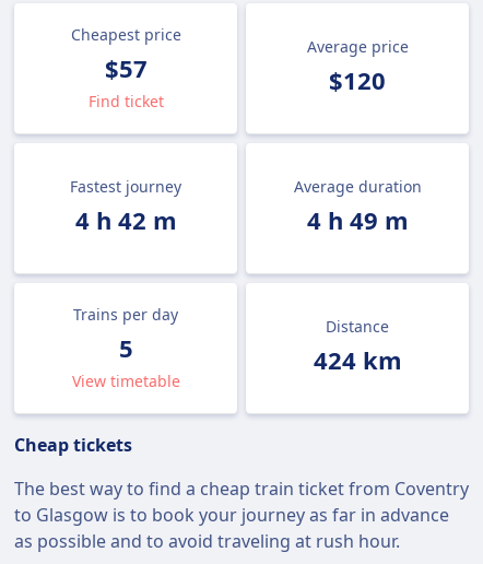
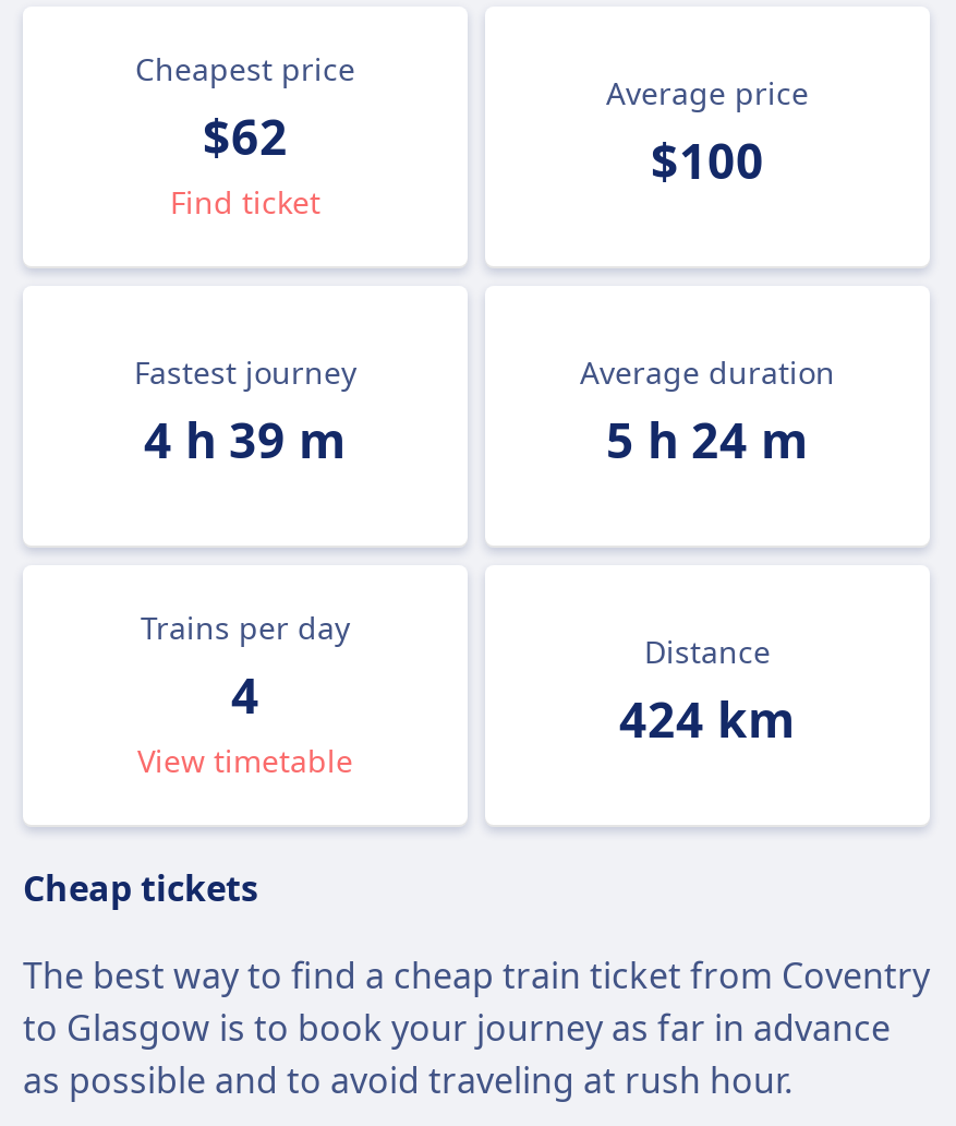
[104,51,147,84] $57 -> [203,103,288,168] $62
[329,63,386,96] $120 -> [651,127,764,192] $100
[75,203,176,236] 4 h 42 m -> [144,406,347,471] 4 h 39 m
[307,203,408,236] 4 h 49 m -> [606,406,809,471] 5 h 24 m
[119,331,133,364] 5 -> [231,661,259,727] 4

